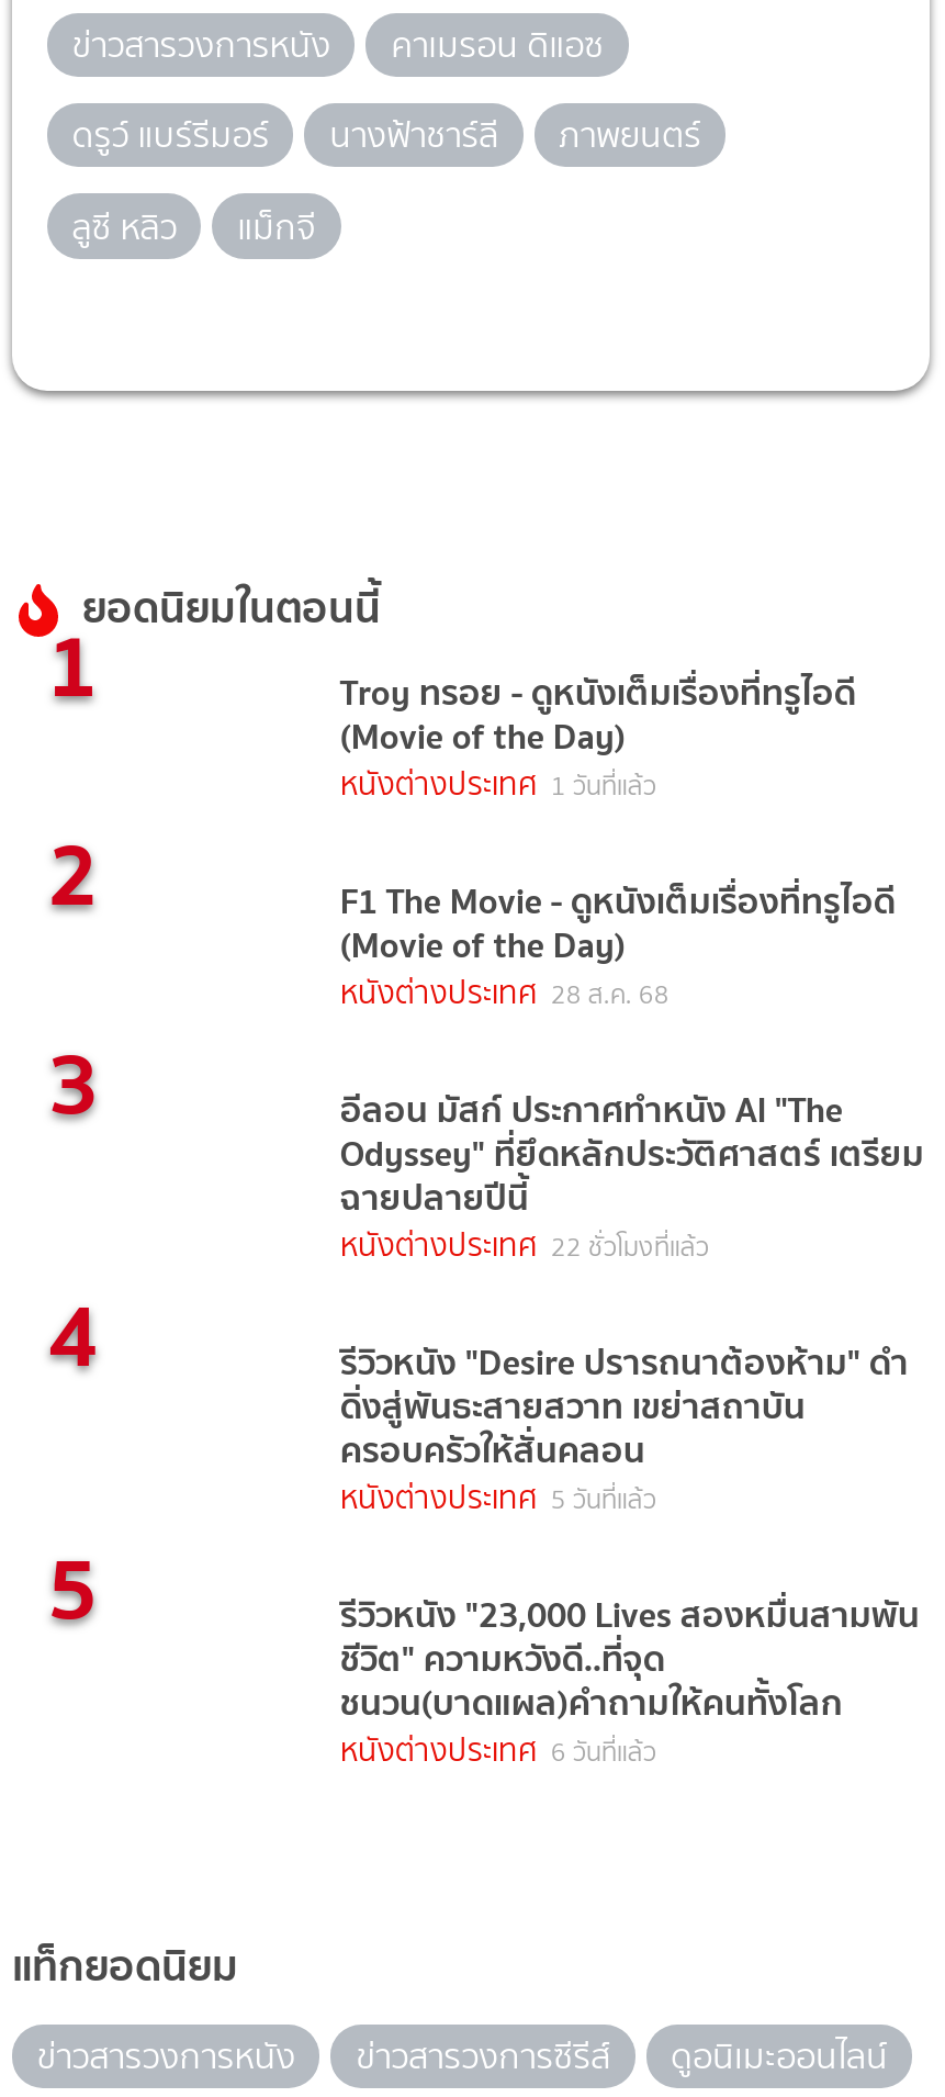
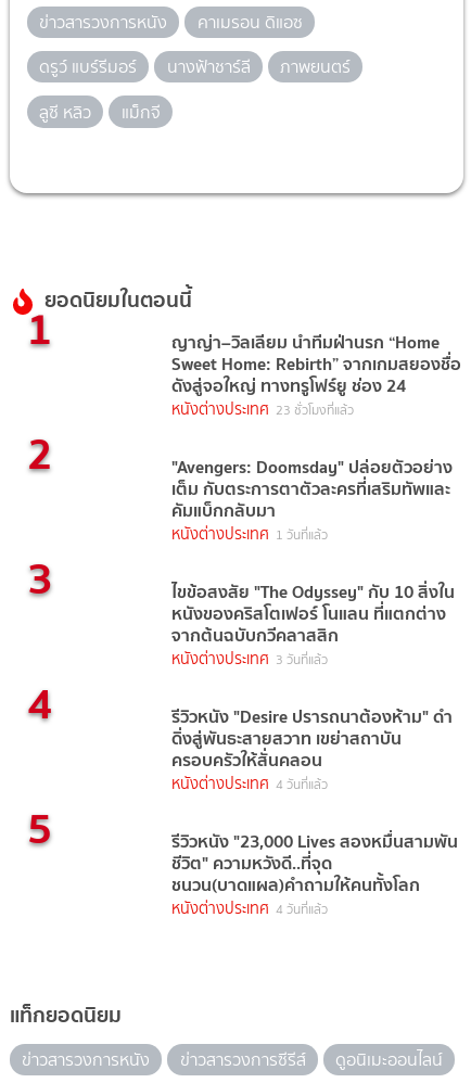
[340,663,856,764] Troy ทรอย - ดูหนังเต็มเรื่องที่ทรูไอดี | (Movie of the Day) -> [172,328,462,421] ญาญ่า–วิลเลียม นำทีมฝ่านรก “Home | Sweet Home: Rebirth” จากเกมสยองชื่อ | ดังสู่จอใหญ่ ทางทรูโฟร์ยู ช่อง 24 | หนังต่างประเทศ 23 ชั่วโมงที่แล้ว
moved [340,762,656,808] -> [172,523,328,546]: หนังต่างประเทศ 1 วันที่แล้ว
[340,871,895,1016] F1 The Movie - ดูหนังเต็มเรื่องที่ทรูไอดี | (Movie of the Day) | หนังต่างประเทศ 28 ส.ค. 68 -> [172,452,453,524] "Avengers: Doomsday" ปล่อยตัวอย่าง | เต็ม กับตระการตาตัวละครที่เสริมทัพและ | คัมแบ็กกลับมา
[340,1080,924,1269] อีลอน มัสก์ ประกาศทำหนัง AI "The | Odyssey" ที่ยึดหลักประวัติศาสตร์ เตรียม | ฉายปลายปีนี้ | หนังต่างประเทศ 22 ชั่วโมงที่แล้ว -> [172,577,455,670] ไขข้อสงสัย "The Odyssey" กับ 10 สิ่งใน | หนังของคริสโตเฟอร์ โนแลน ที่แตกต่าง | จากต้นฉบับกวีคลาสสิก | หนังต่างประเทศ 3 วันที่แล้ว
[340,1475,656,1521] หนังต่างประเทศ 5 วันที่แล้ว -> [172,772,328,795] หนังต่างประเทศ 4 วันที่แล้ว
[340,1728,656,1774] หนังต่างประเทศ 6 วันที่แล้ว -> [172,897,328,920] หนังต่างประเทศ 4 วันที่แล้ว

